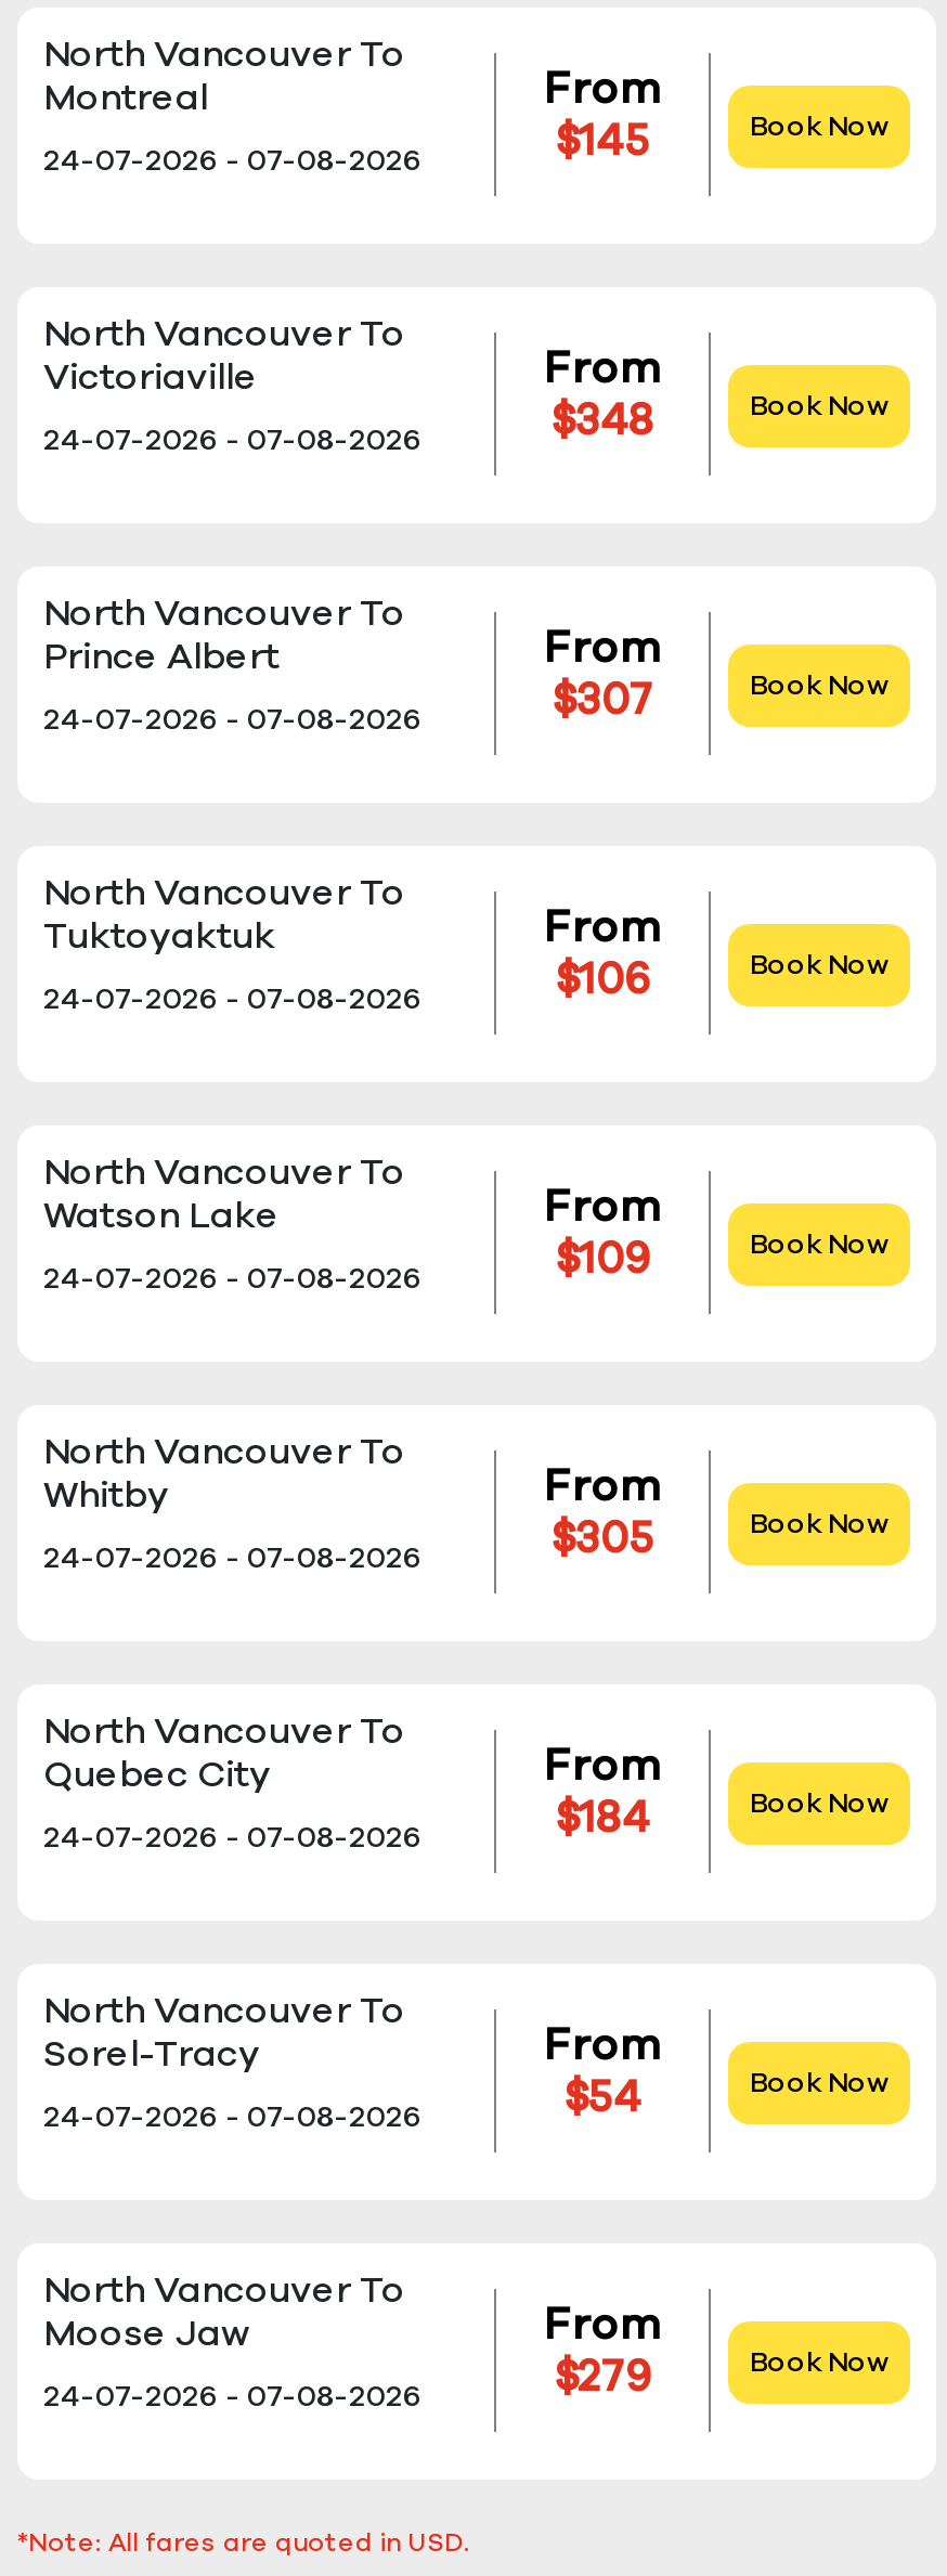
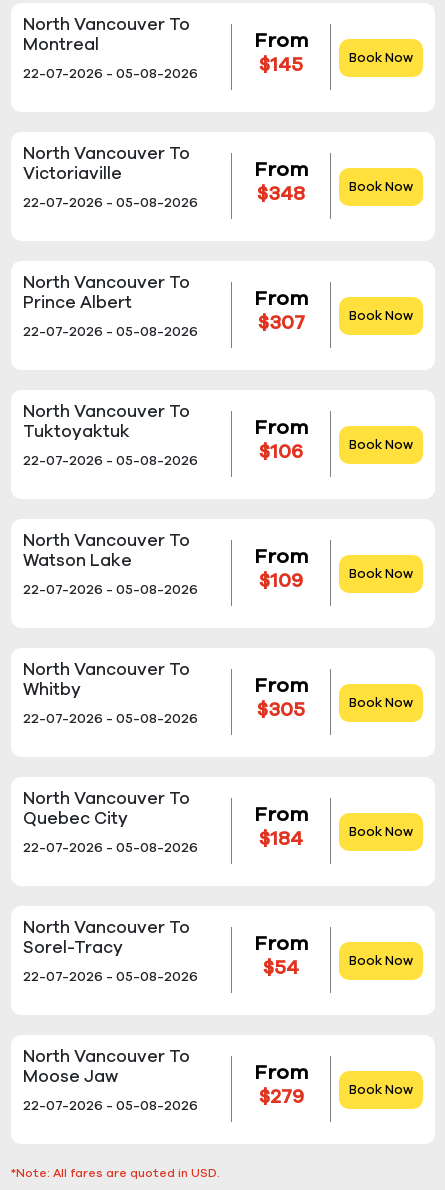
[43,140,423,181] 24-07-2026 - 07-08-2026 -> [23,64,198,83] 22-07-2026 - 05-08-2026
[43,419,423,460] 24-07-2026 - 07-08-2026 -> [23,193,198,212] 22-07-2026 - 05-08-2026
[43,699,423,740] 24-07-2026 - 07-08-2026 -> [23,322,198,341] 22-07-2026 - 05-08-2026
[43,978,423,1019] 24-07-2026 - 07-08-2026 -> [23,451,198,470] 22-07-2026 - 05-08-2026
[43,1258,423,1299] 24-07-2026 - 07-08-2026 -> [23,580,198,599] 22-07-2026 - 05-08-2026
[43,1537,423,1578] 24-07-2026 - 07-08-2026 -> [23,709,198,728] 22-07-2026 - 05-08-2026
[43,1817,423,1858] 24-07-2026 - 07-08-2026 -> [23,838,198,857] 22-07-2026 - 05-08-2026
[43,2096,423,2137] 24-07-2026 - 07-08-2026 -> [23,967,198,986] 22-07-2026 - 05-08-2026
[43,2376,423,2417] 24-07-2026 - 07-08-2026 -> [23,1096,198,1115] 22-07-2026 - 05-08-2026

